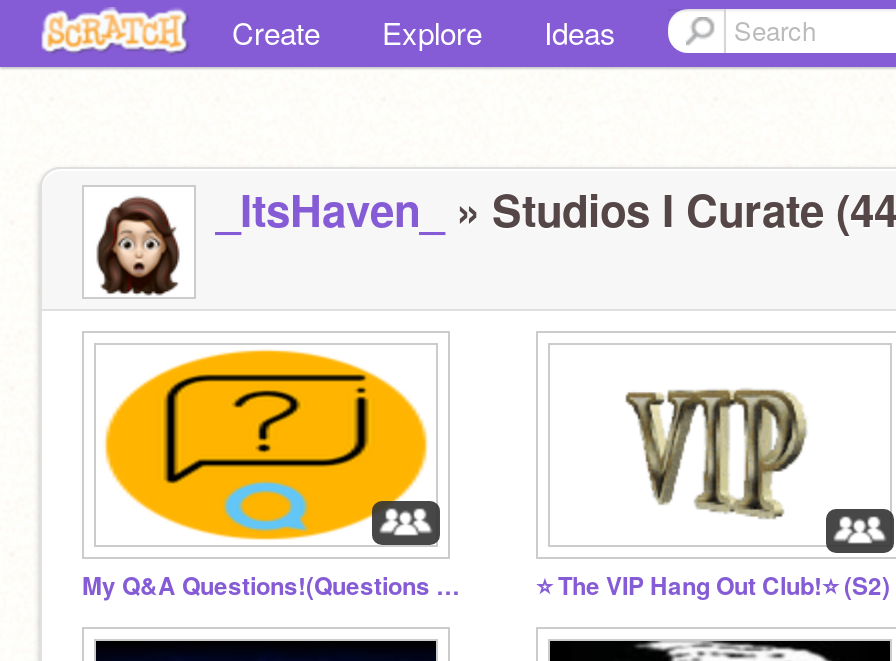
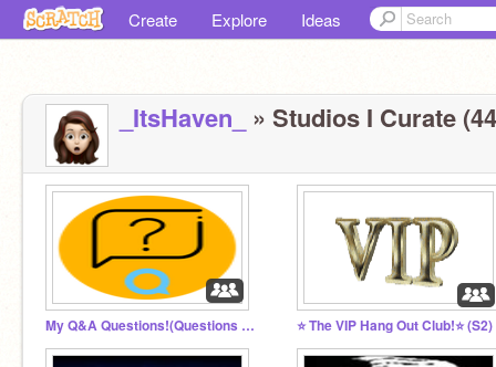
[606,391,828,519] [image] -> [334,217,459,287] [image]

